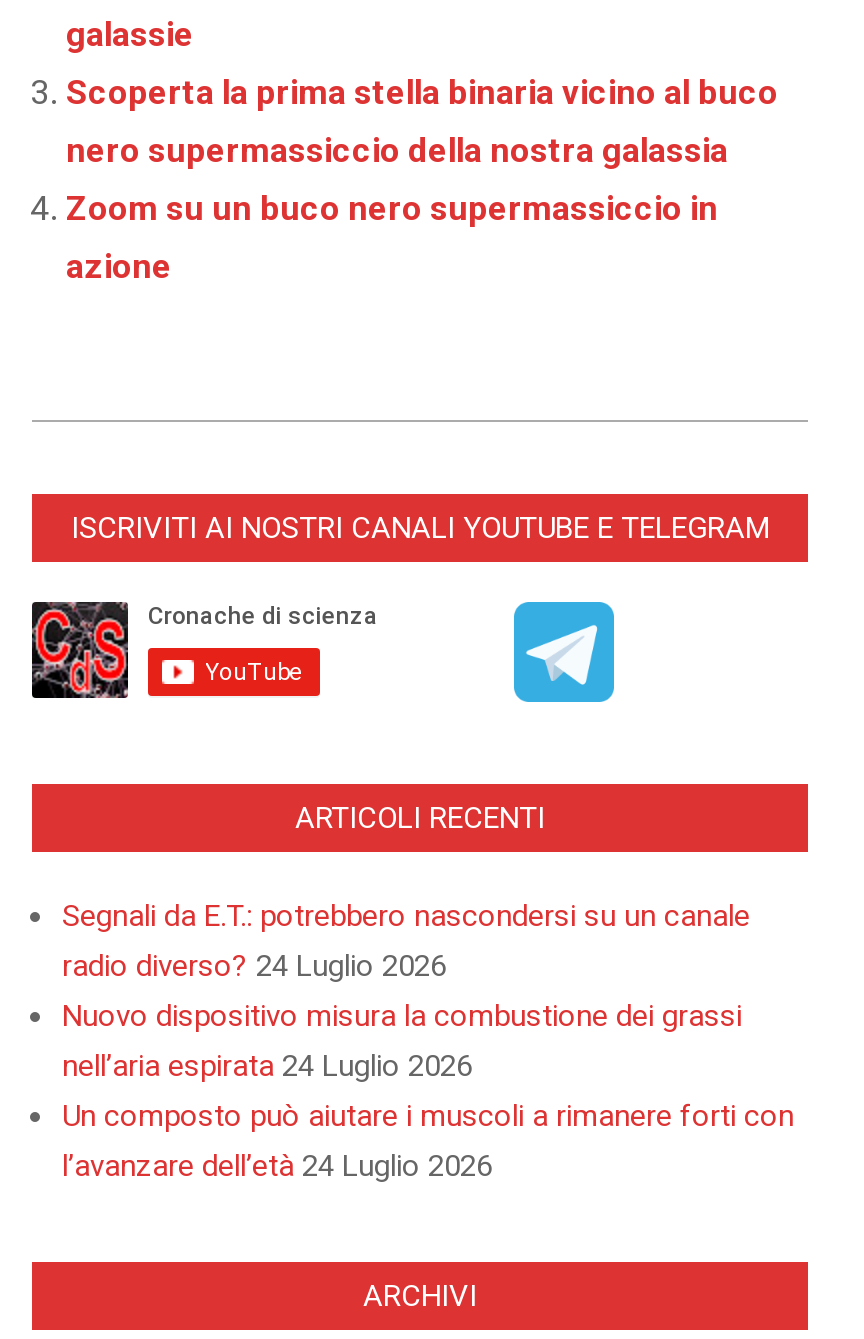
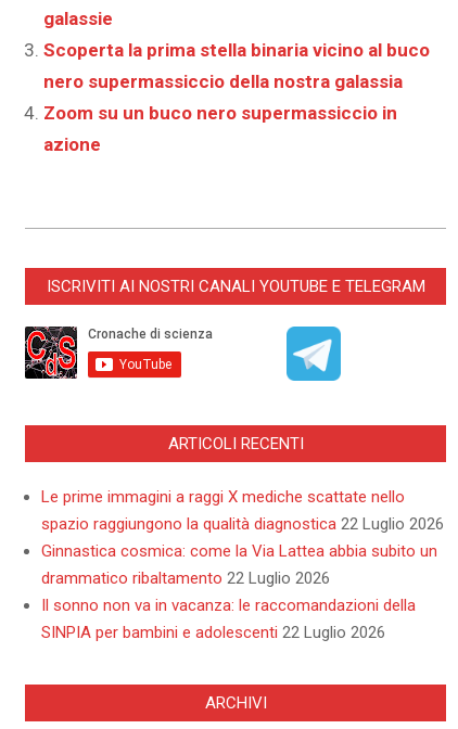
[62,899,794,1185] Segnali da E.T.: potrebbero nascondersi su un canale | radio diverso? 24 Luglio 2026 | Nuovo dispositivo misura la combustione dei grassi | nell’aria espirata 24 Luglio 2026 | Un composto può aiutare i muscoli a rimanere forti con | l’avanzare dell’età 24 Luglio 2026 -> [41,488,444,643] Le prime immagini a raggi X mediche scattate nello | spazio raggiungono la qualità diagnostica 22 Luglio 2026 | Ginnastica cosmica: come la Via Lattea abbia subito un | drammatico ribaltamento 22 Luglio 2026 | Il sonno non va in vacanza: le raccomandazioni della | SINPIA per bambini e adolescenti 22 Luglio 2026

